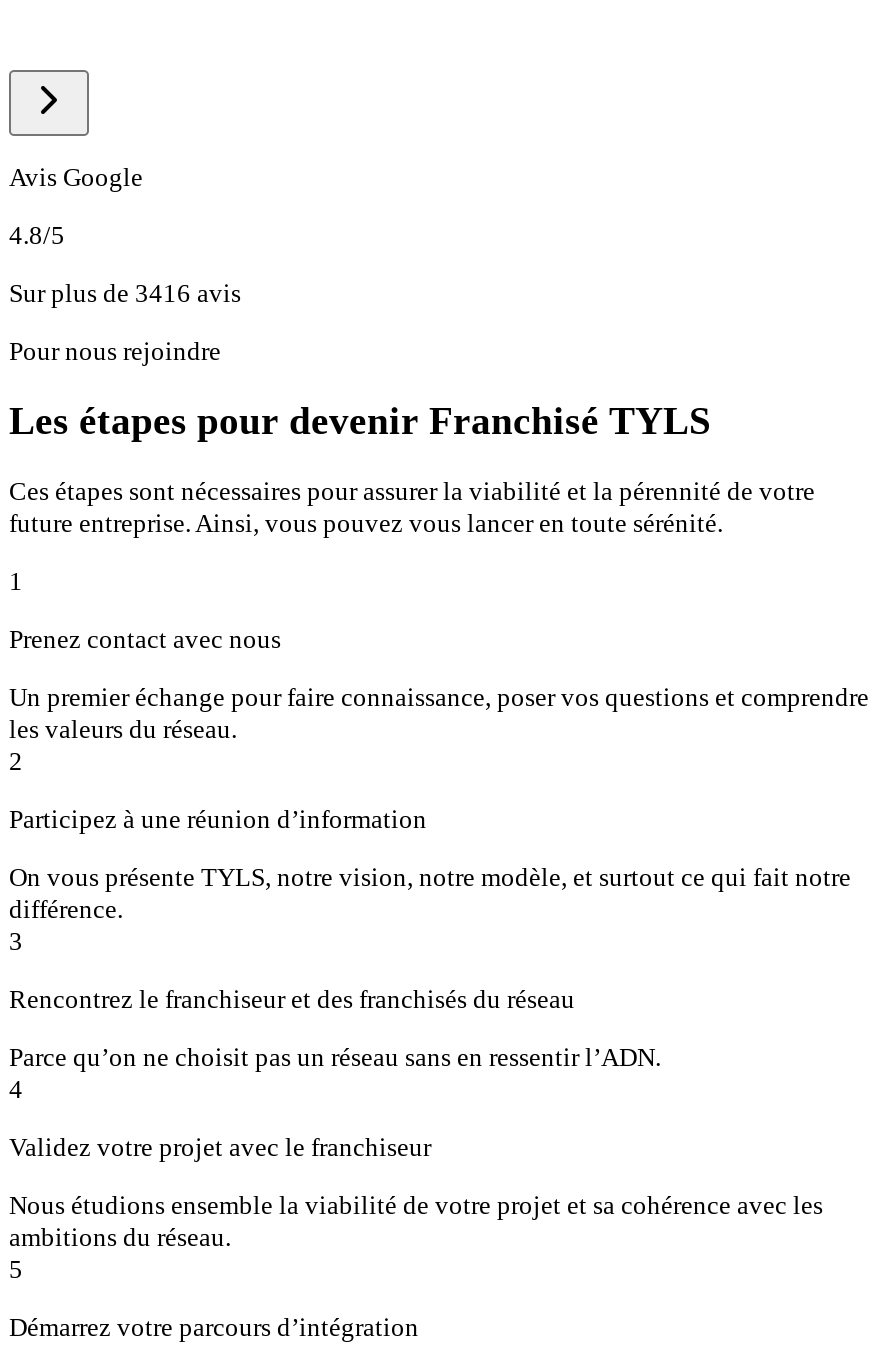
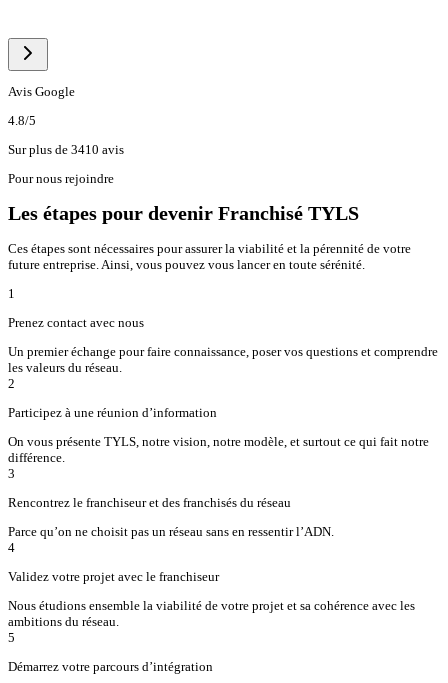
[9,277,241,307] Sur plus de 3416 avis -> [8,142,124,157] Sur plus de 3410 avis

